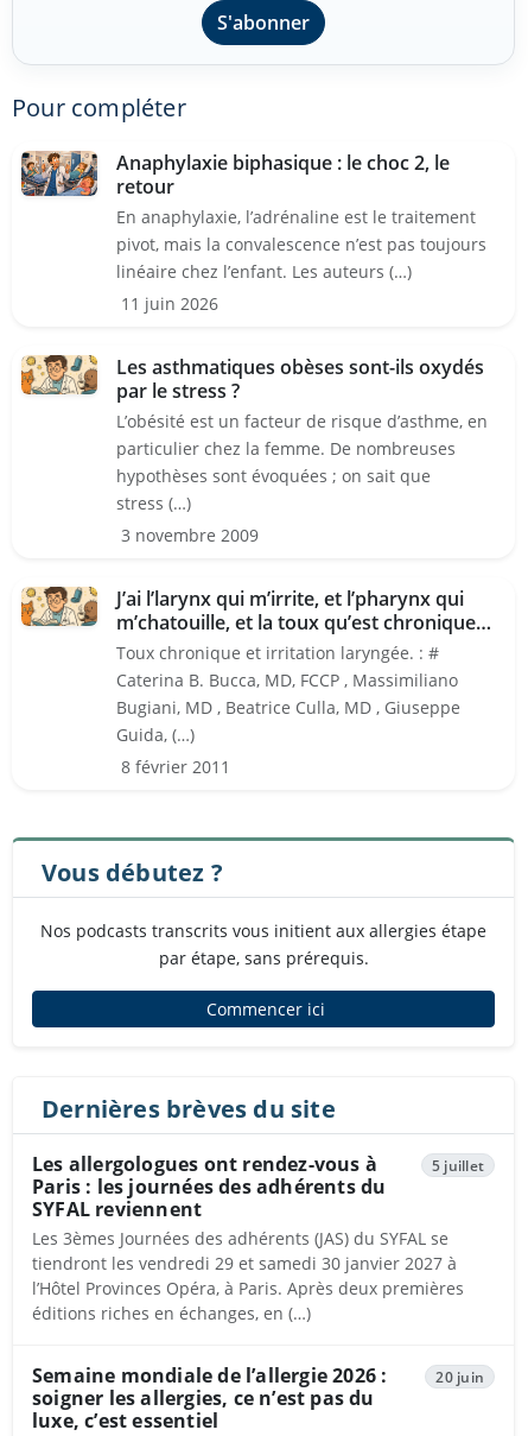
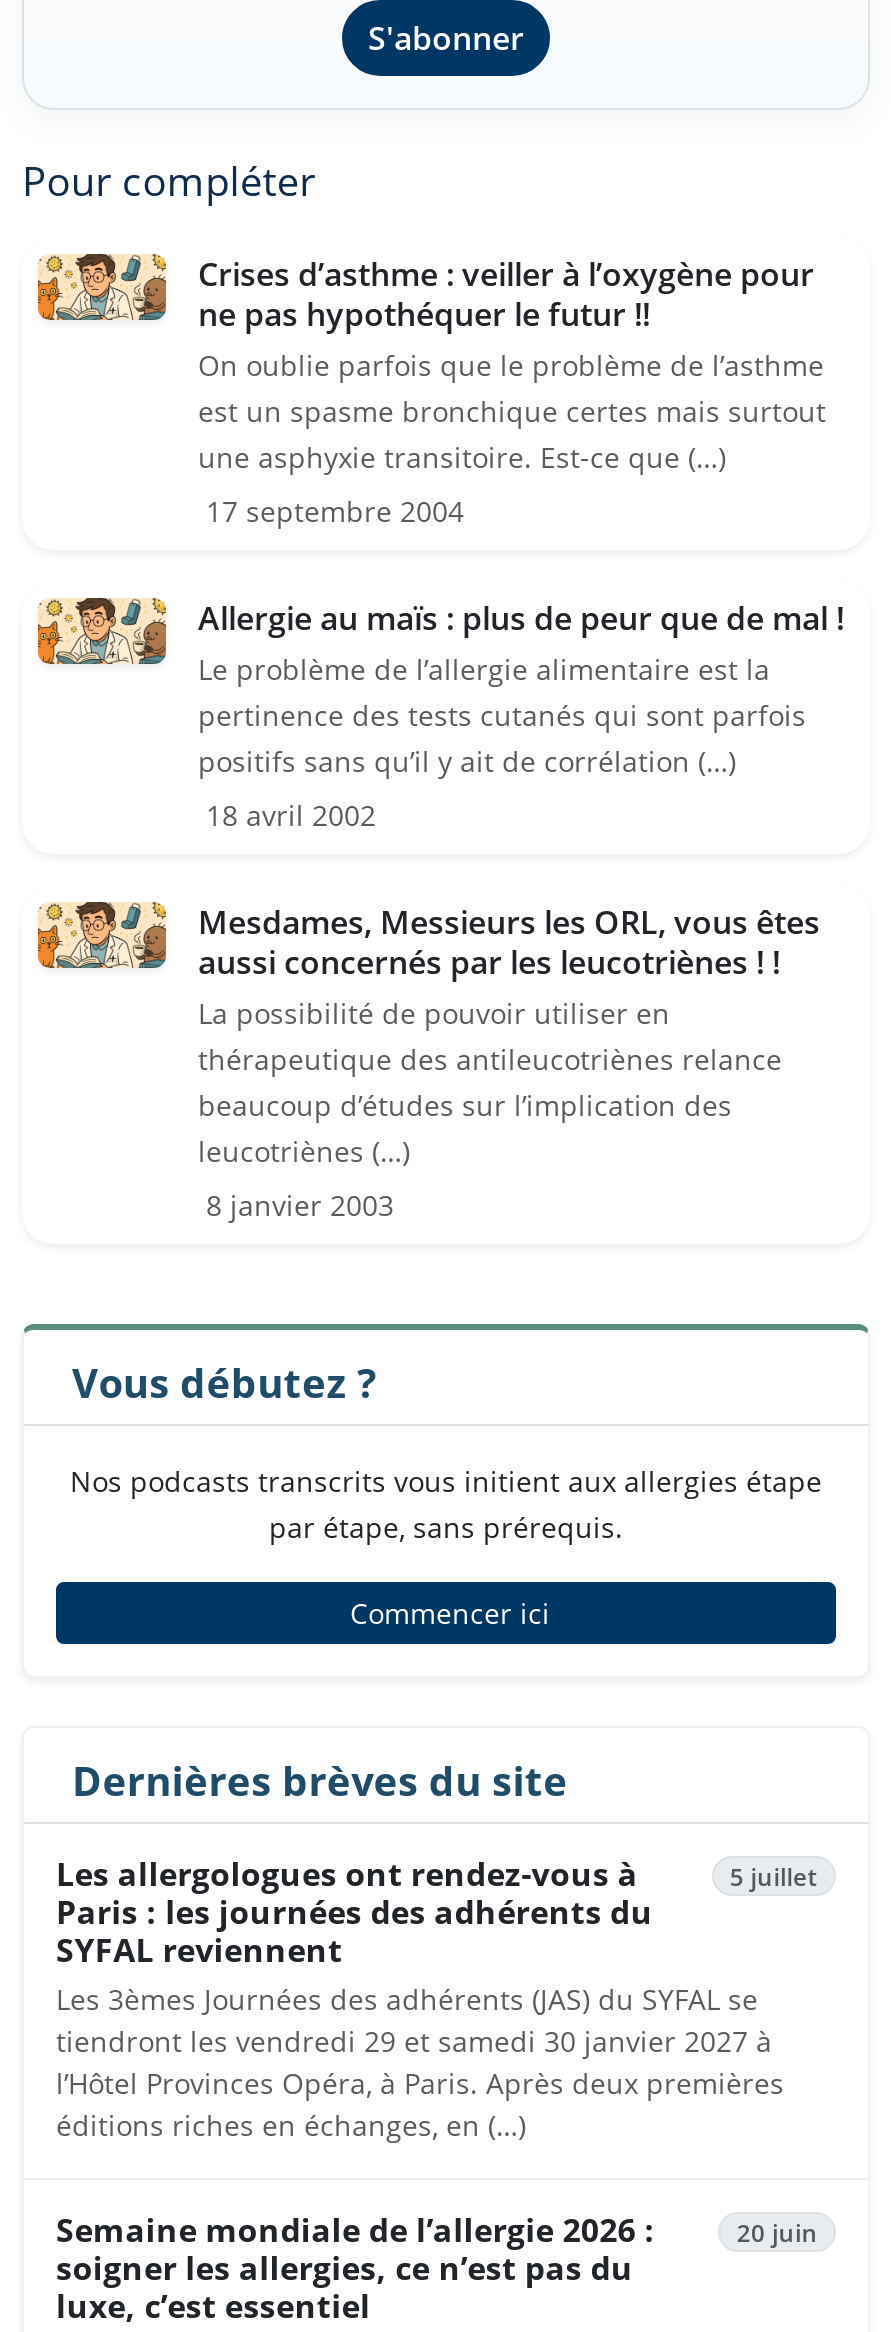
[20,149,486,314] [image] | Anaphylaxie biphasique : le choc 2, le | retour | En anaphylaxie, l’adrénaline est le traitement | pivot, mais la convalescence n’est pas toujours | linéaire chez l’enfant. Les auteurs (…) | 11 juin 2026 -> [36,251,826,529] [image] | Crises d’asthme : veiller à l’oxygène pour | ne pas hypothéquer le futur !! | On oublie parfois que le problème de l’asthme | est un spasme bronchique certes mais surtout | une asphyxie transitoire. Est-ce que (…) | 17 septembre 2004
[116,353,488,546] Les asthmatiques obèses sont-ils oxydés | par le stress ? | L’obésité est un facteur de risque d’asthme, en | particulier chez la femme. De nombreuses | hypothèses sont évoquées ; on sait que | stress (…) | 3 novembre 2009 -> [198,595,844,833] Allergie au maïs : plus de peur que de mal ! | Le problème de l’allergie alimentaire est la | pertinence des tests cutanés qui sont parfois | positifs sans qu’il y ait de corrélation (…) | 18 avril 2002
[116,585,491,777] J’ai l’larynx qui m’irrite, et l’pharynx qui | m’chatouille, et la toux qu’est chronique… | Toux chronique et irritation laryngée. : # | Caterina B. Bucca, MD, FCCP , Massimiliano | Bugiani, MD , Beatrice Culla, MD , Giuseppe | Guida, (…) | 8 février 2011 -> [198,899,820,1223] Mesdames, Messieurs les ORL, vous êtes | aussi concernés par les leucotriènes ! ! | La possibilité de pouvoir utiliser en | thérapeutique des antileucotriènes relance | beaucoup d’études sur l’implication des | leucotriènes (…) | 8 janvier 2003

